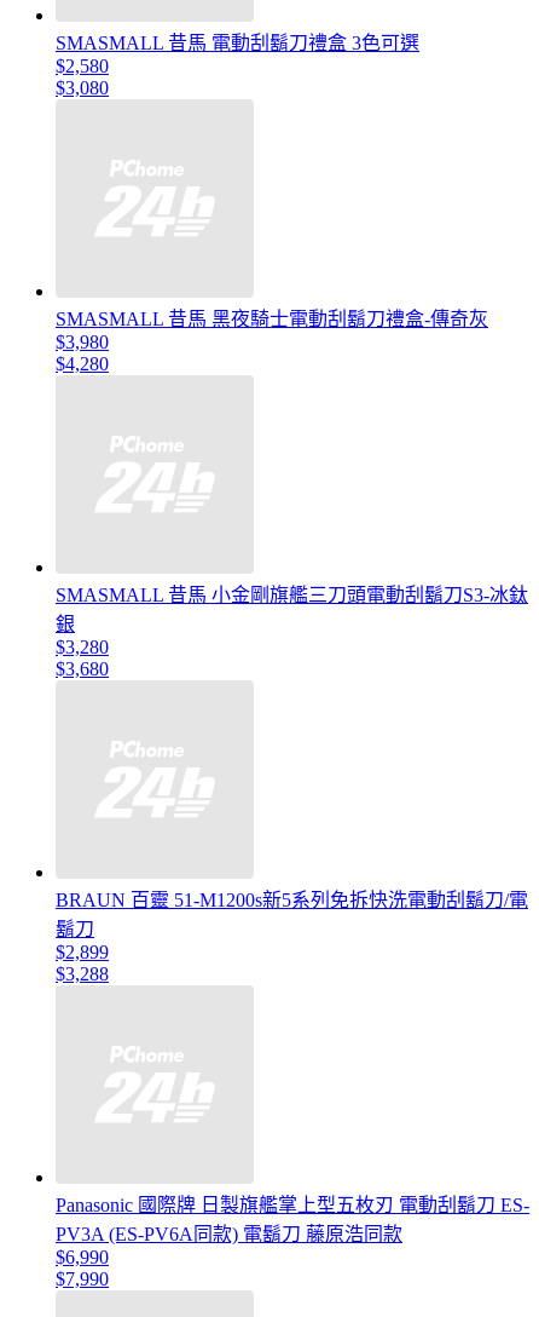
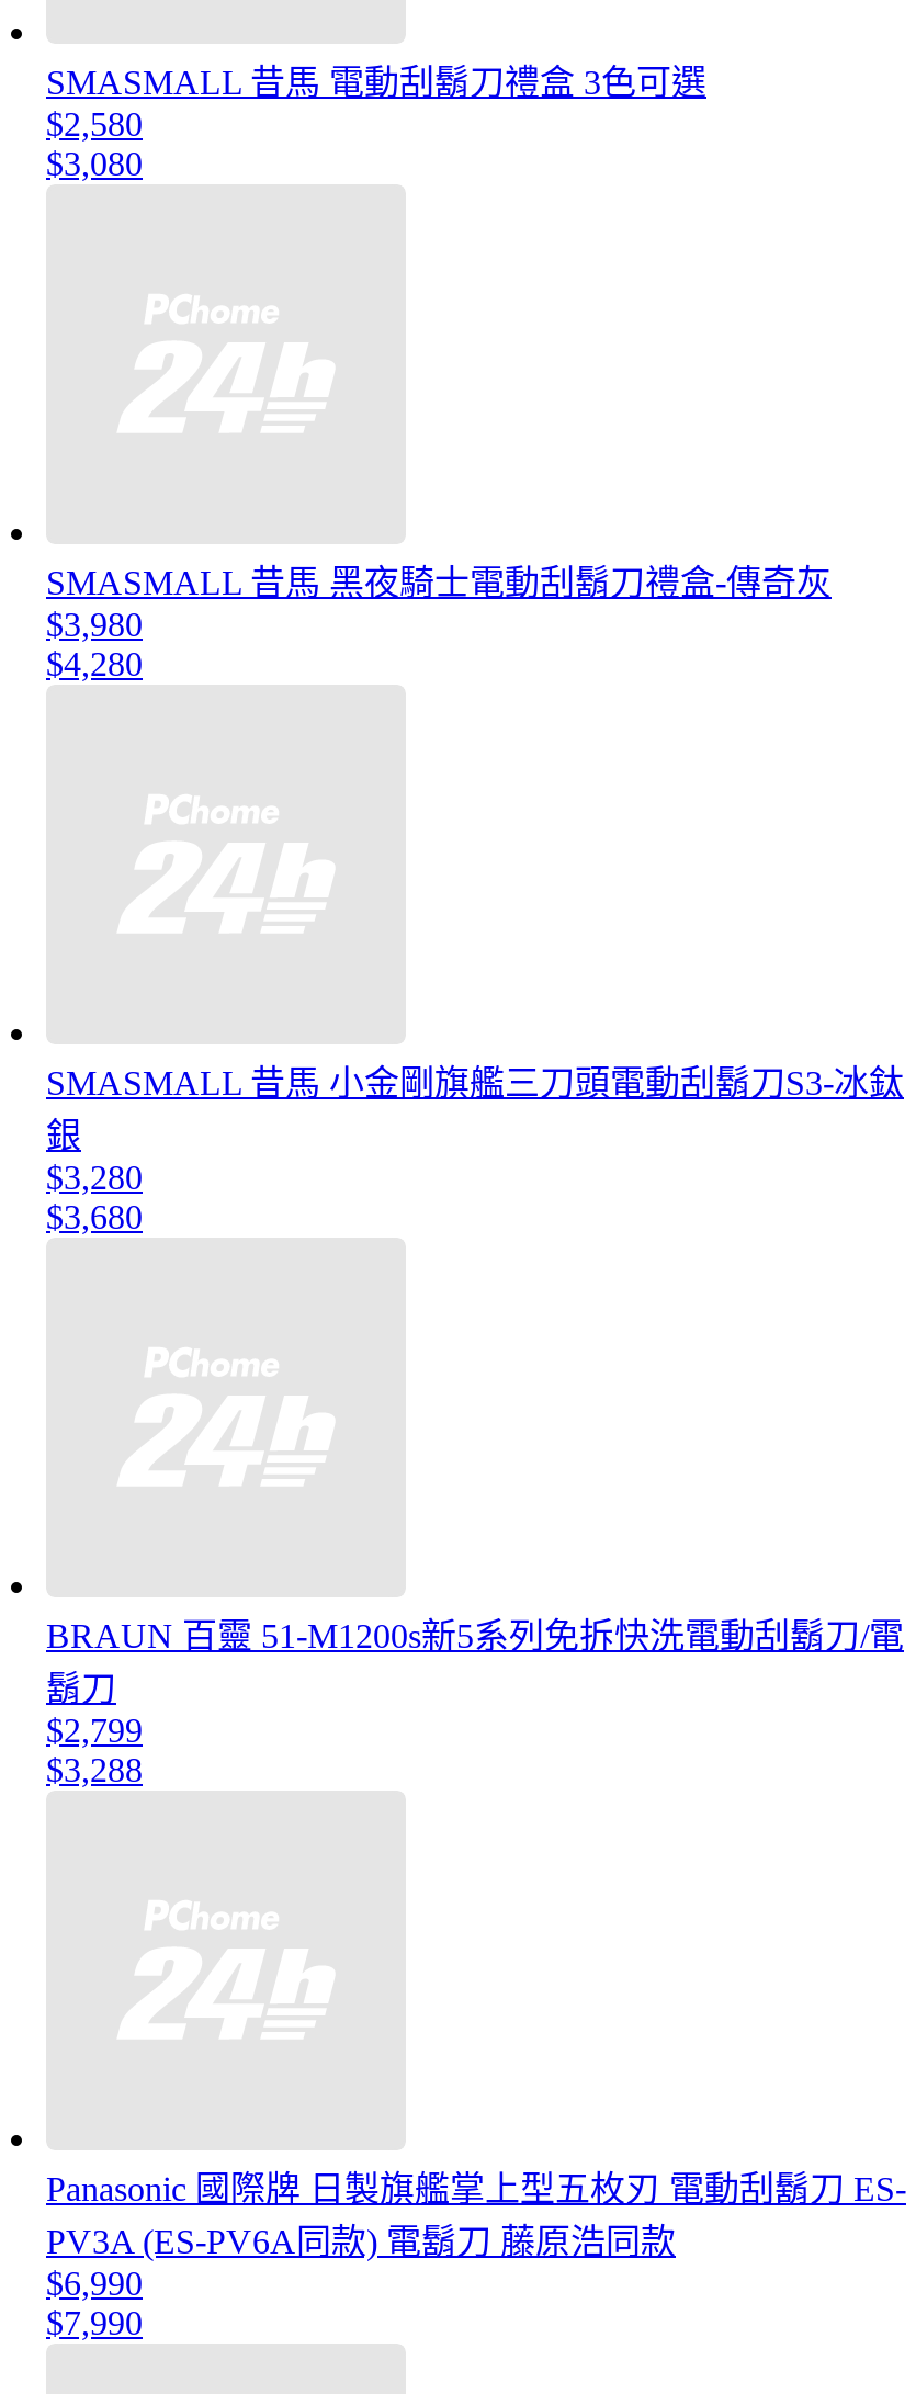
[56,942,109,963] $2,899 -> [46,1712,143,1750] $2,799

